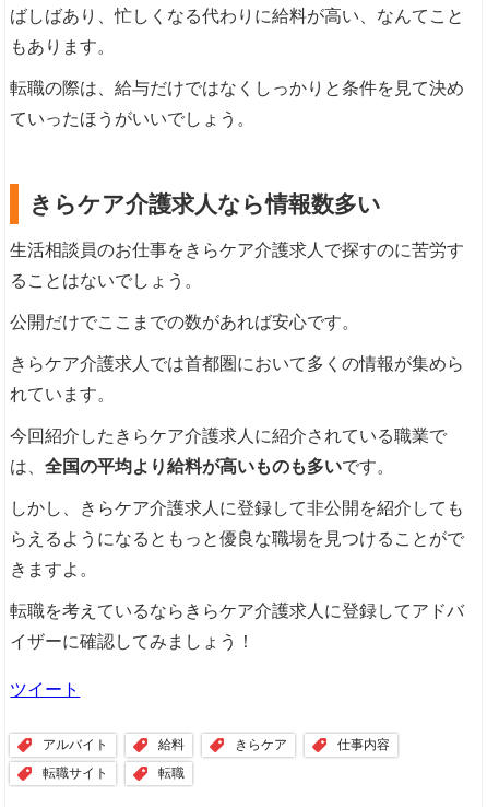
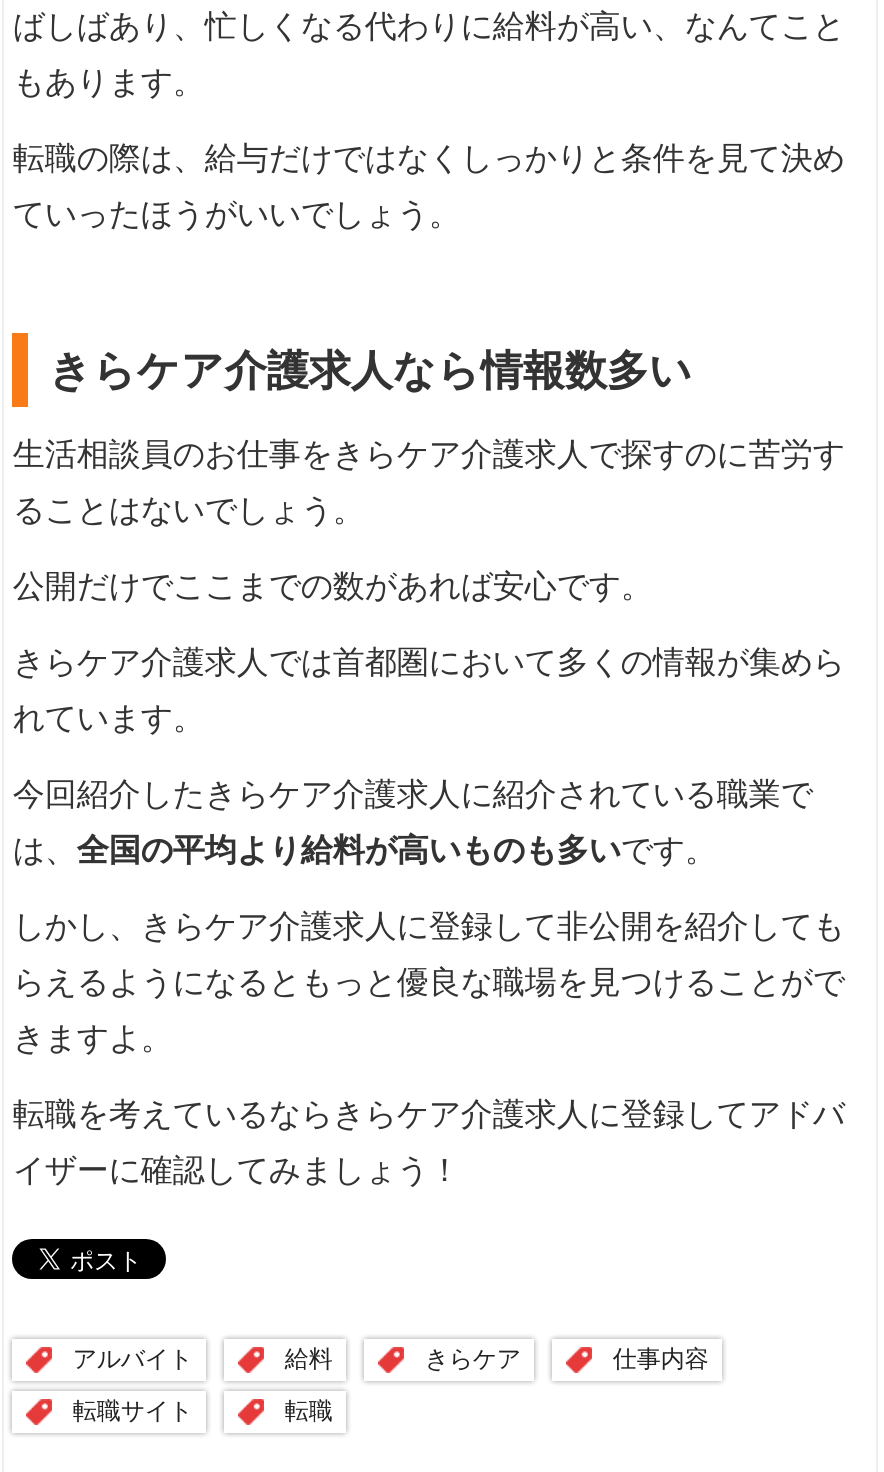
[10,680,80,698] ツイート -> none

